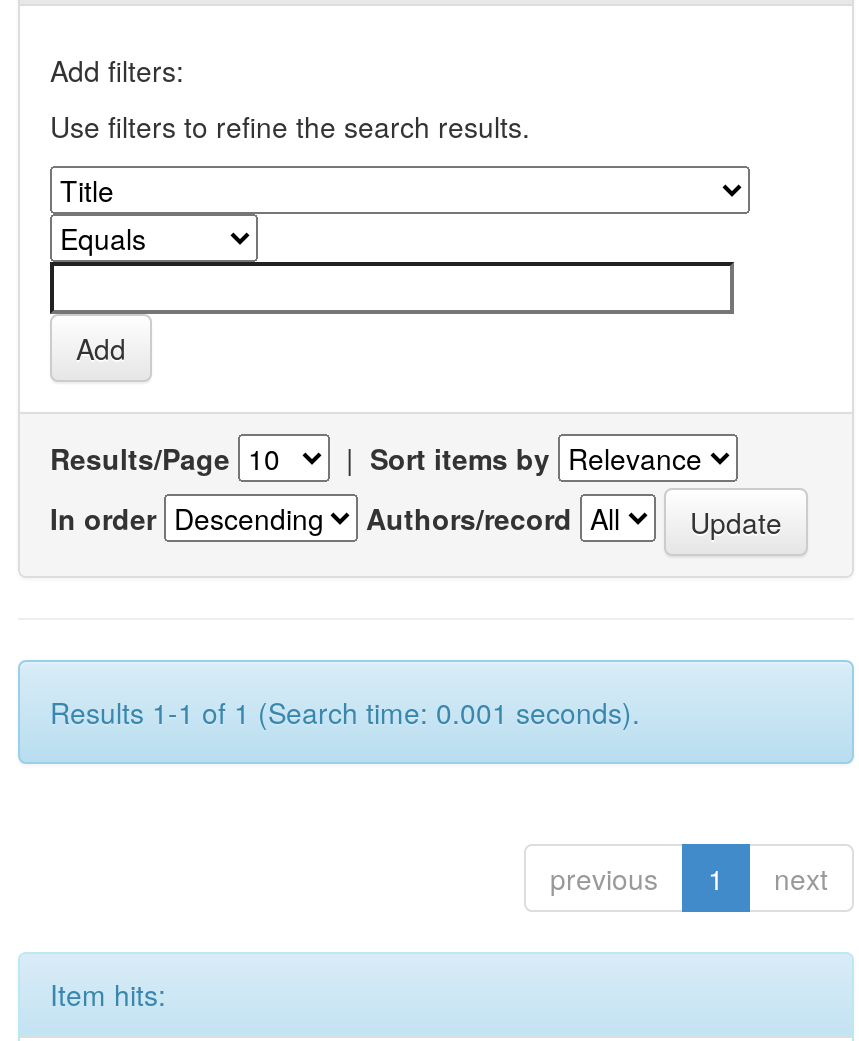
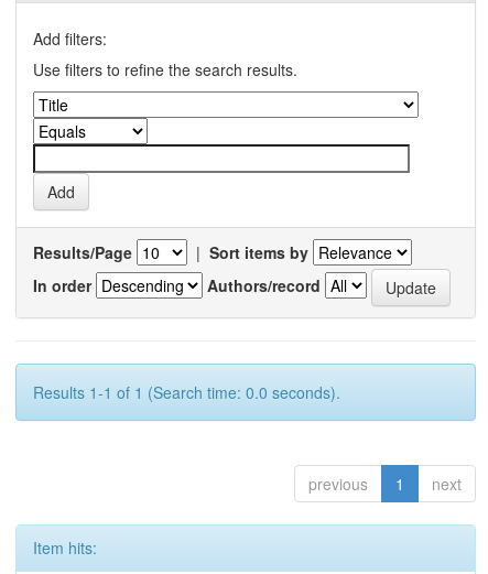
[50,692,640,732] Results 1-1 of 1 (Search time: 0.001 seconds). -> [33,381,340,403] Results 1-1 of 1 (Search time: 0.0 seconds).

